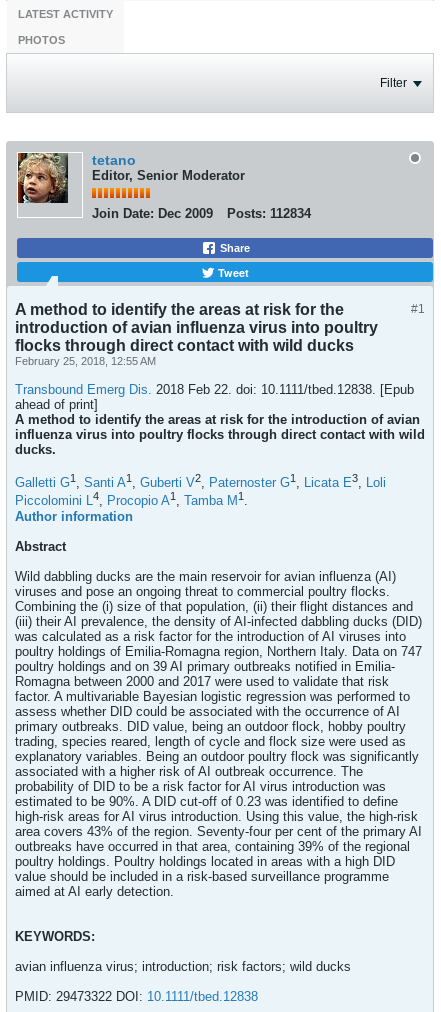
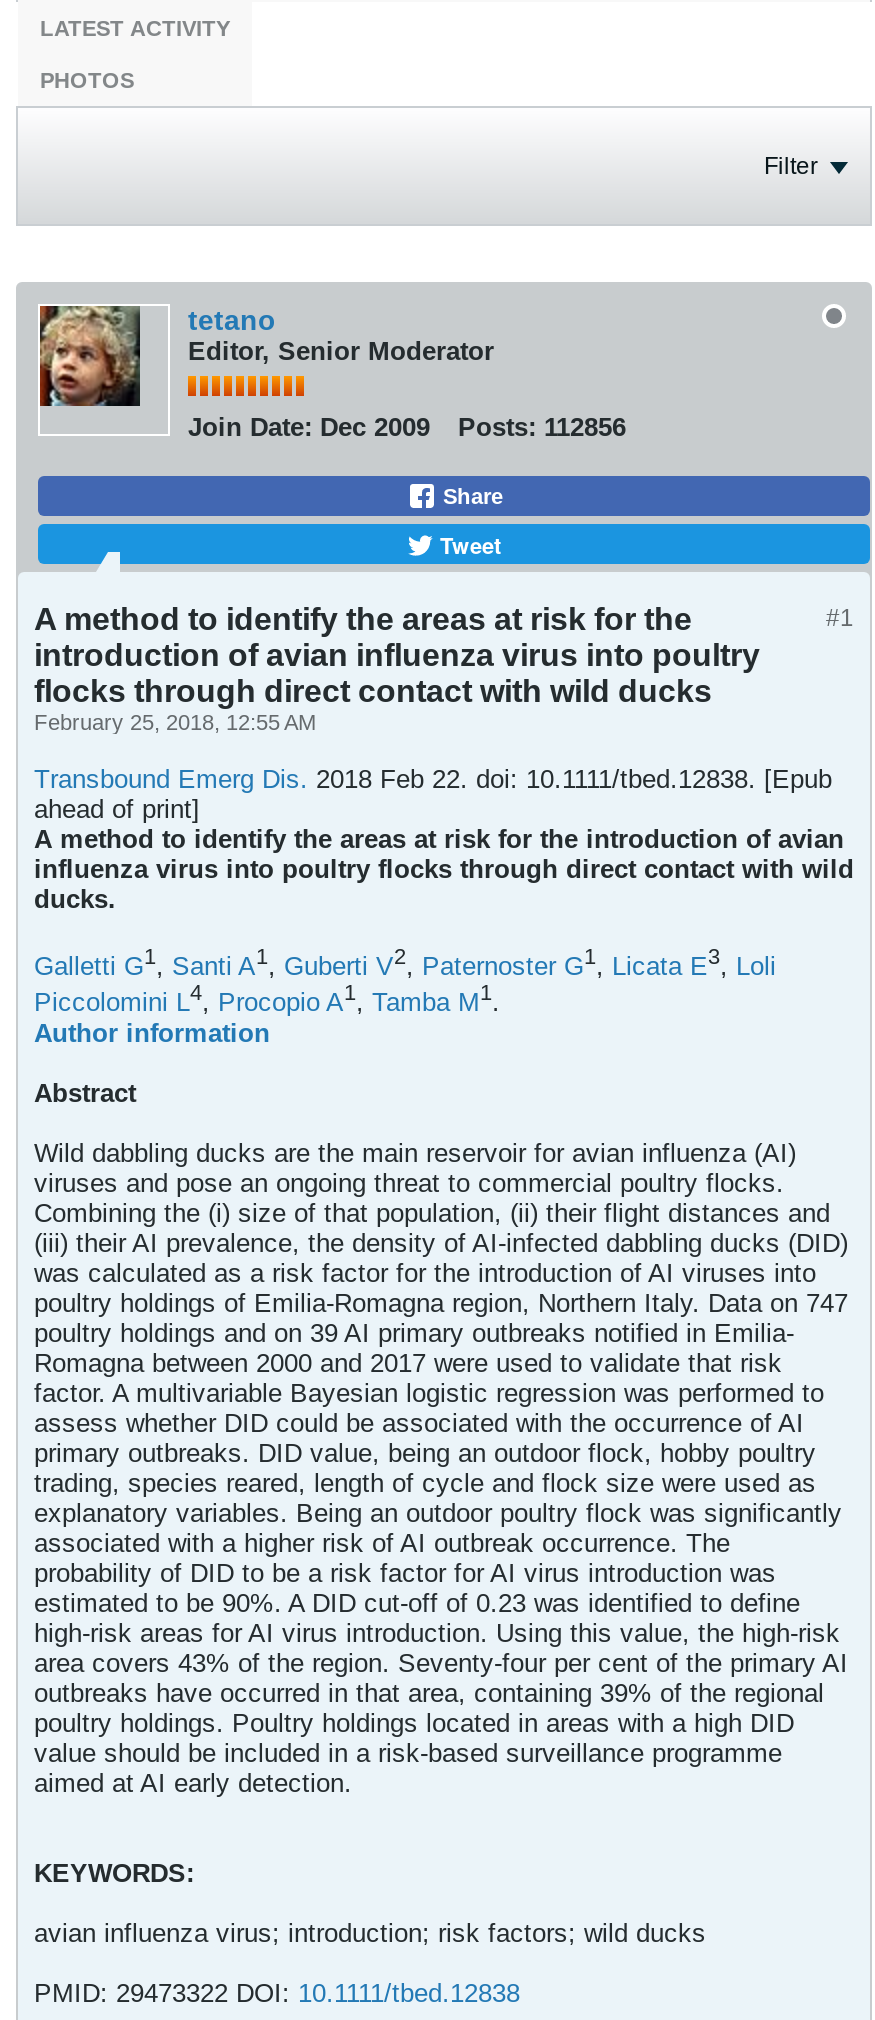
[92,206,311,221] Join Date: Dec 2009 Posts: 112834 -> [188,412,626,442] Join Date: Dec 2009 Posts: 112856

